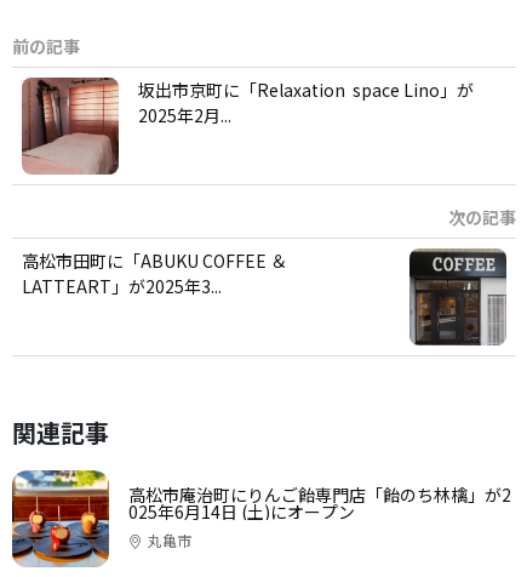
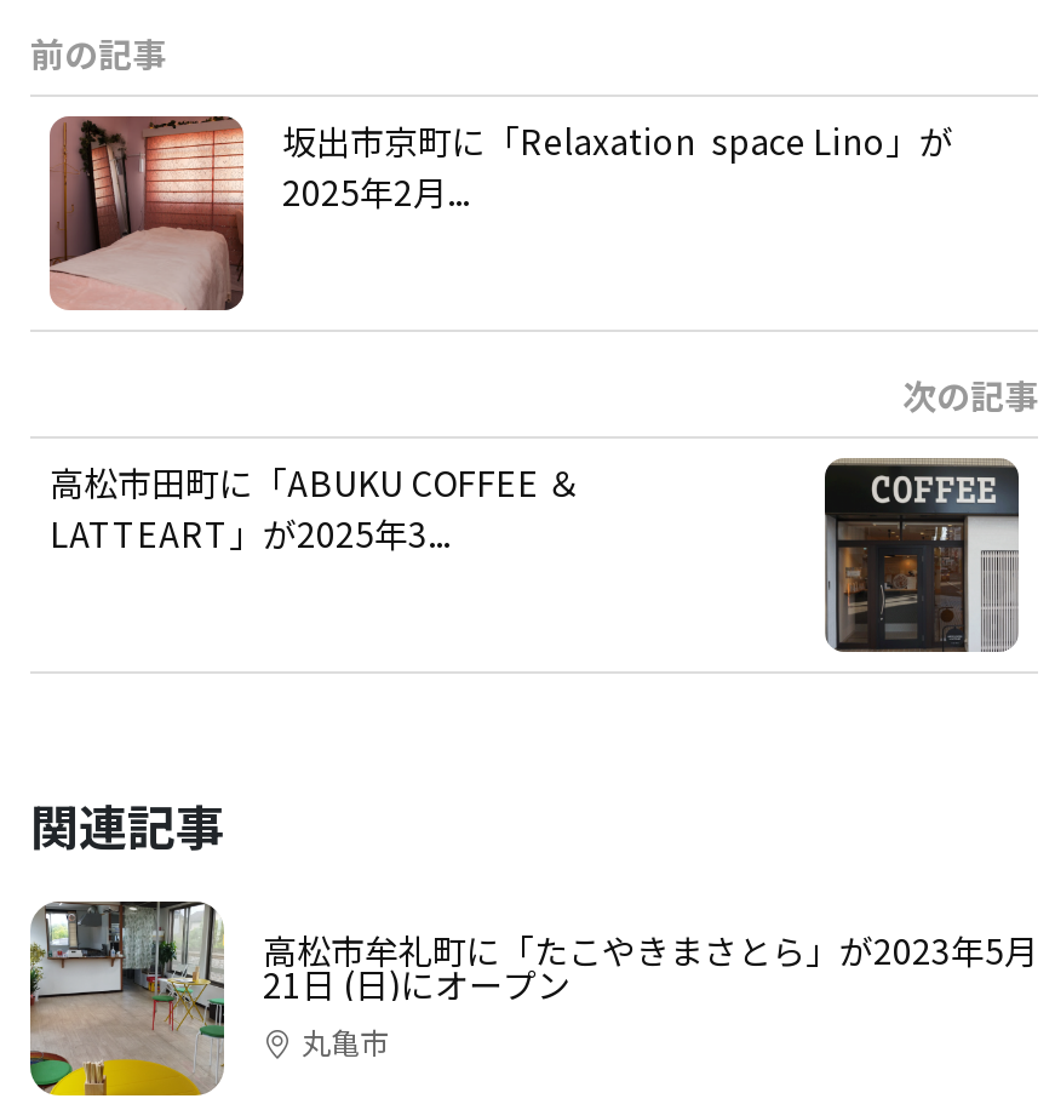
[11,469,511,567] [image] | 高松市庵治町にりんご飴専門店「飴のち林檎」が2 | 025年6月14日 (土)にオープン -> [28,899,1038,1098] [image] | 高松市牟礼町に「たこやきまさとら」が2023年5月 | 21日 (日)にオープン

